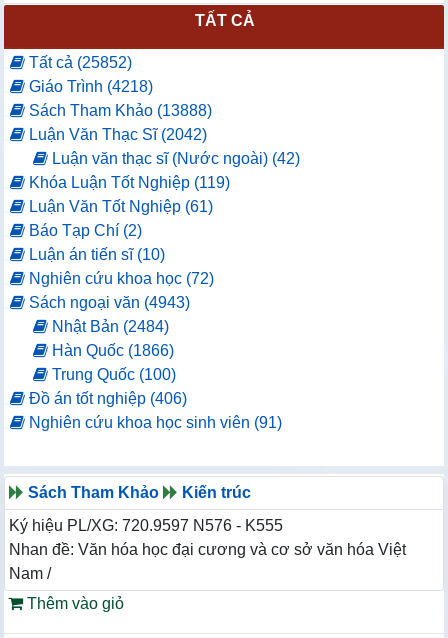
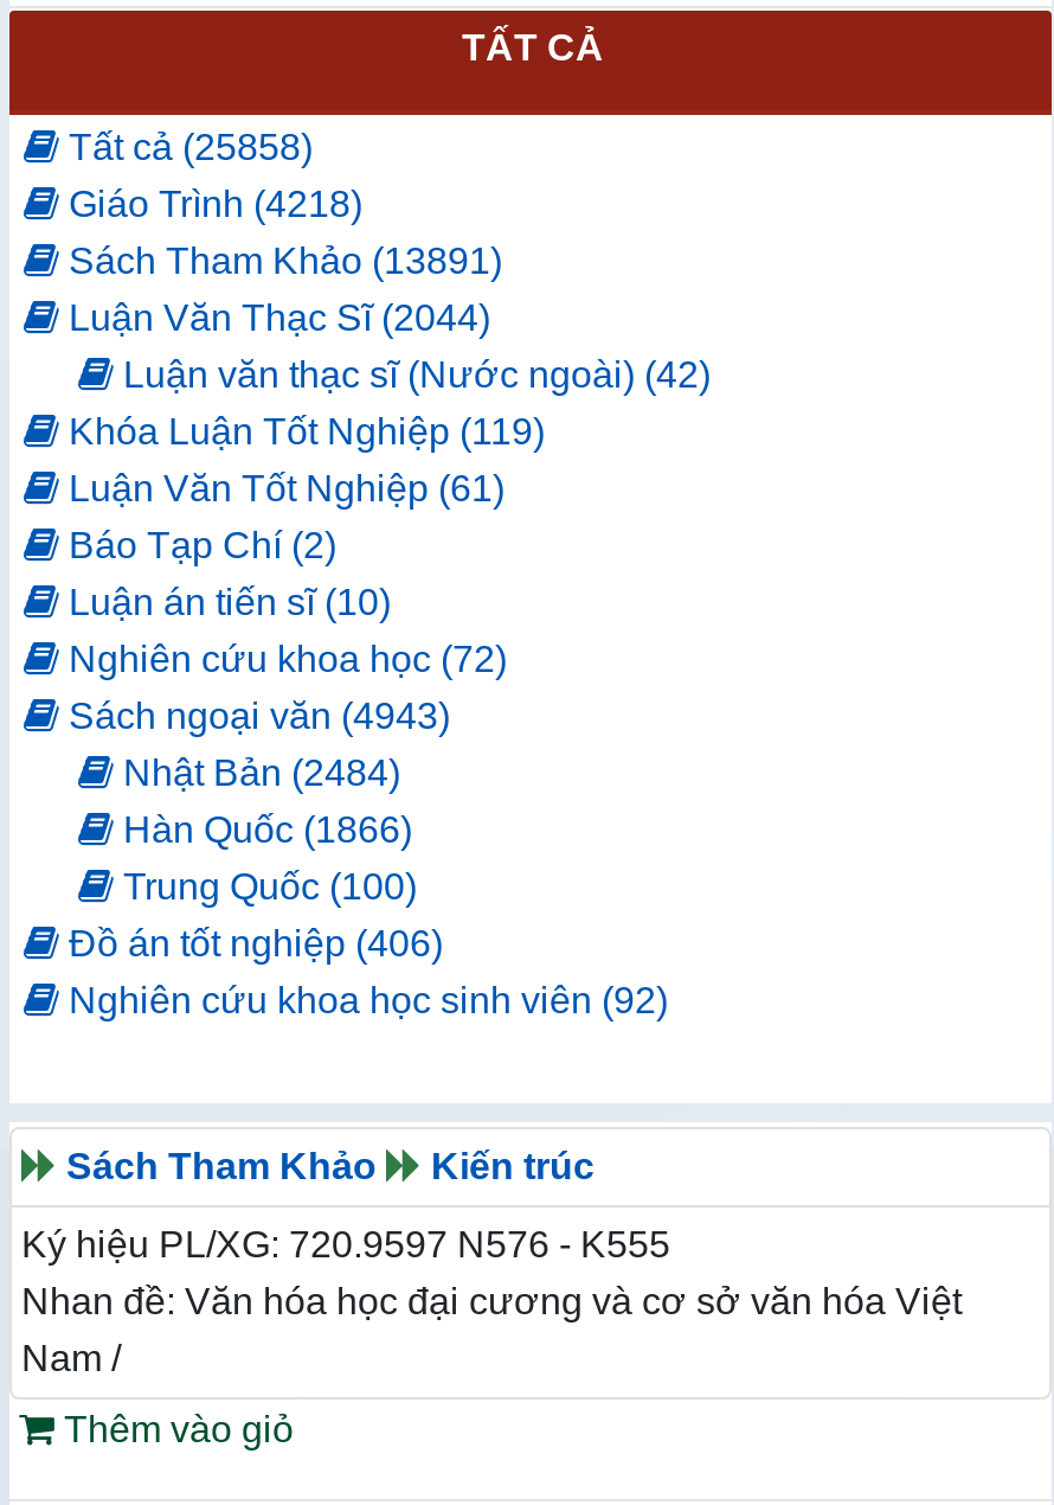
[25,54,132,71] Tất cả (25852) -> [59,127,313,167] Tất cả (25858)
[25,102,212,119] Sách Tham Khảo (13888) -> [59,241,502,281] Sách Tham Khảo (13891)
[25,126,207,143] Luận Văn Thạc Sĩ (2042) -> [59,297,490,338] Luận Văn Thạc Sĩ (2044)
[25,414,282,431] Nghiên cứu khoa học sinh viên (91) -> [59,980,668,1020] Nghiên cứu khoa học sinh viên (92)

